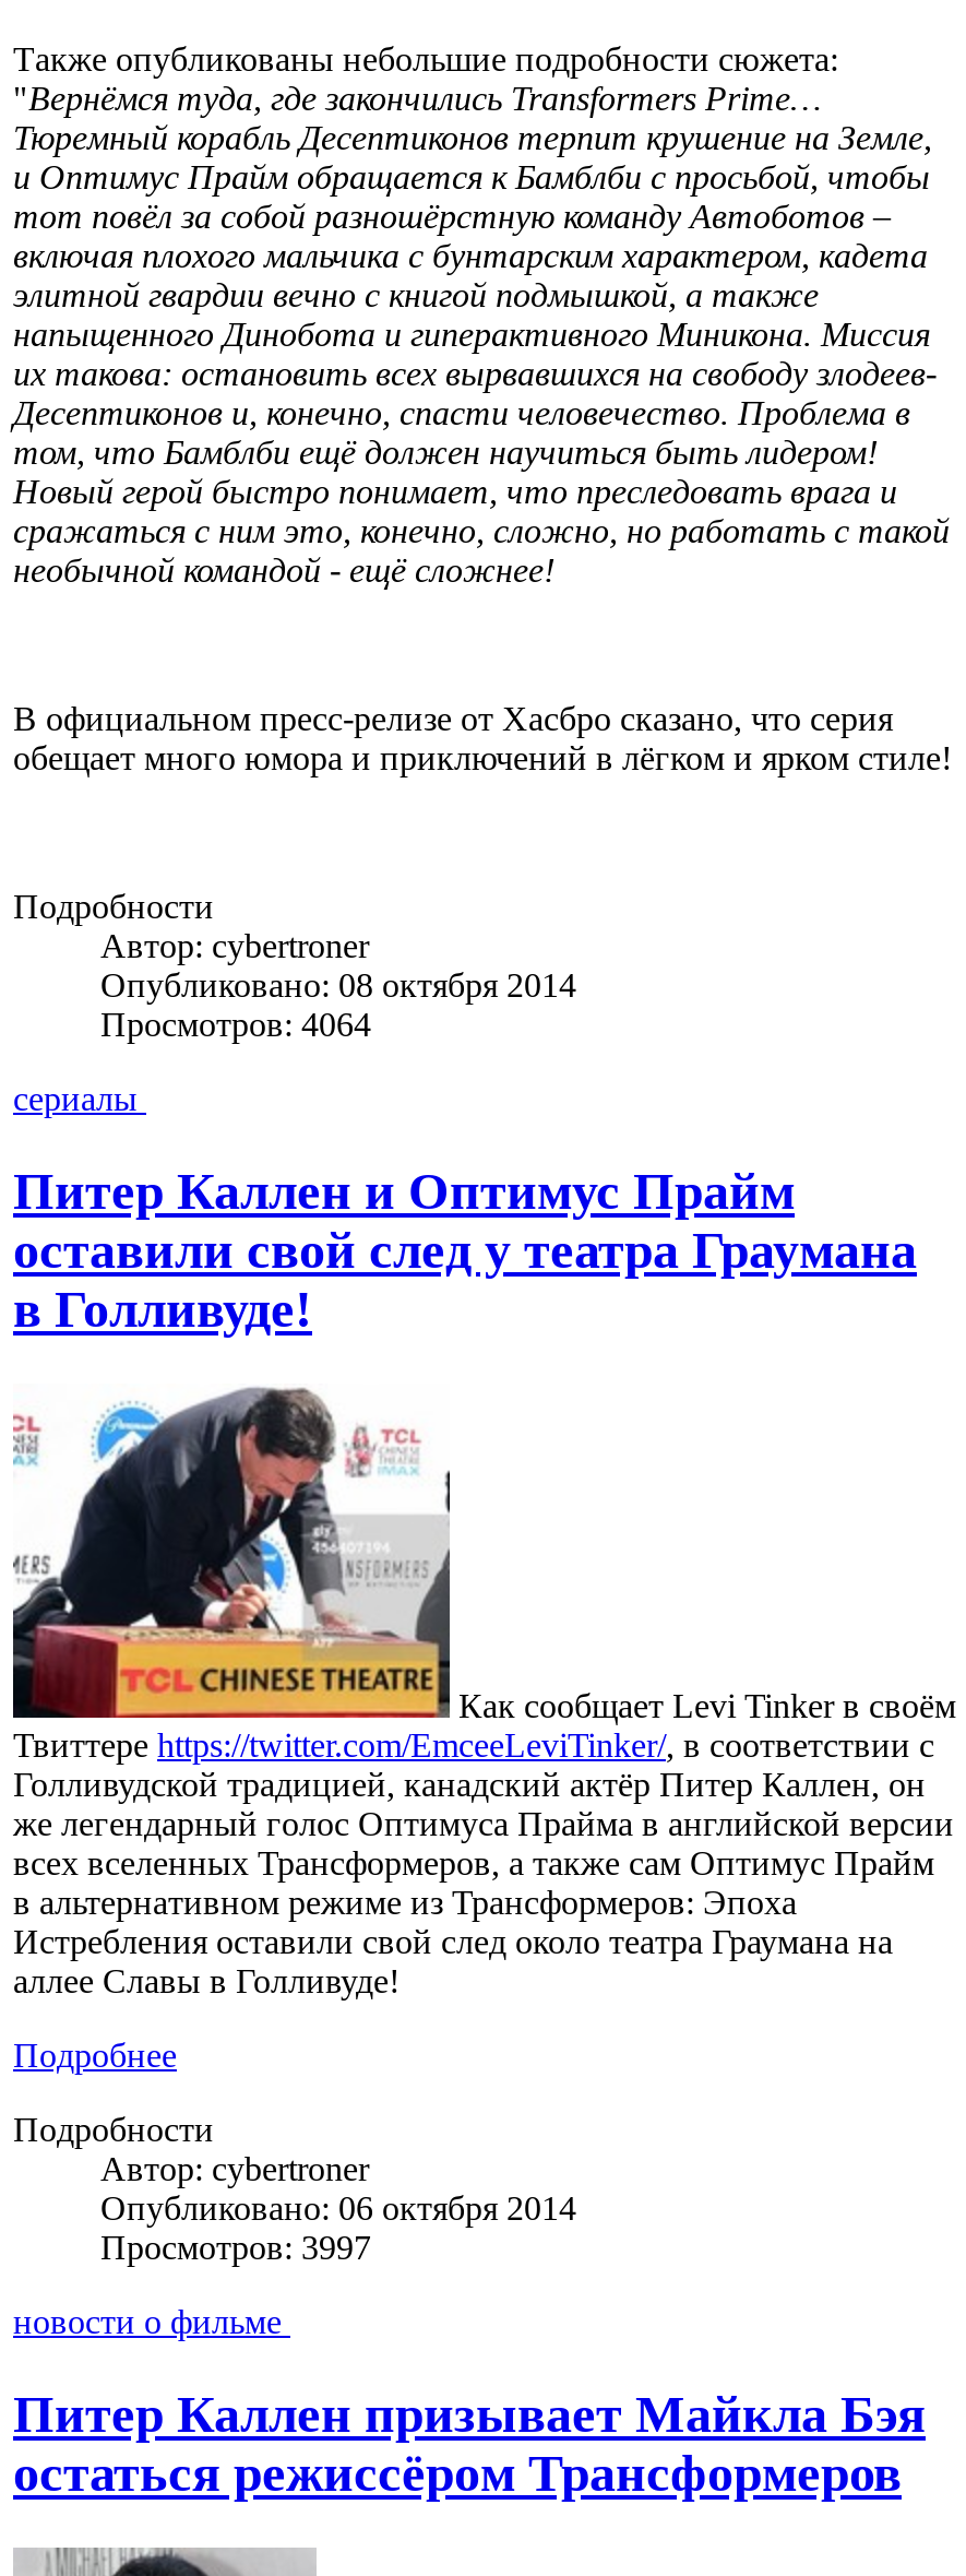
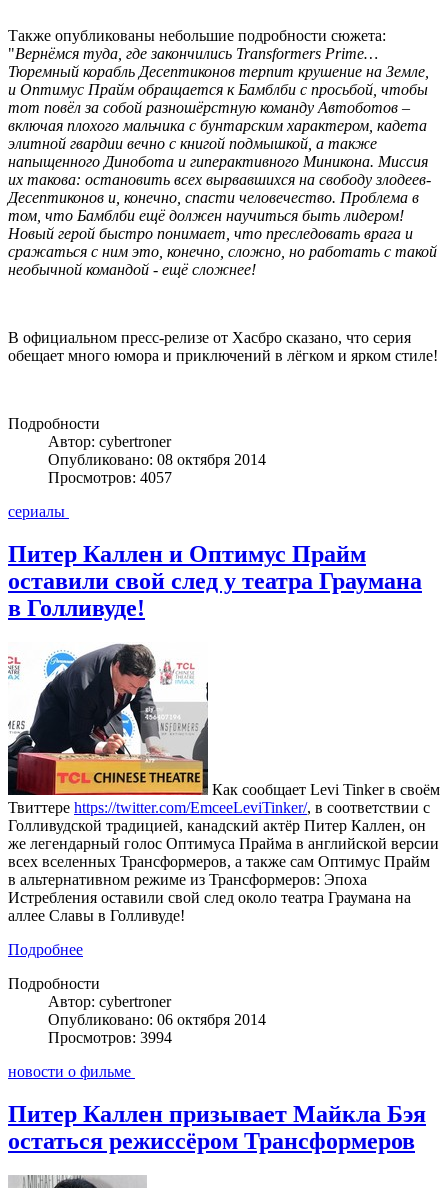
[100,1006,371,1044] Просмотров: 4064 -> [48,469,172,486] Просмотров: 4057
[100,2229,371,2266] Просмотров: 3997 -> [48,1029,172,1046] Просмотров: 3994

